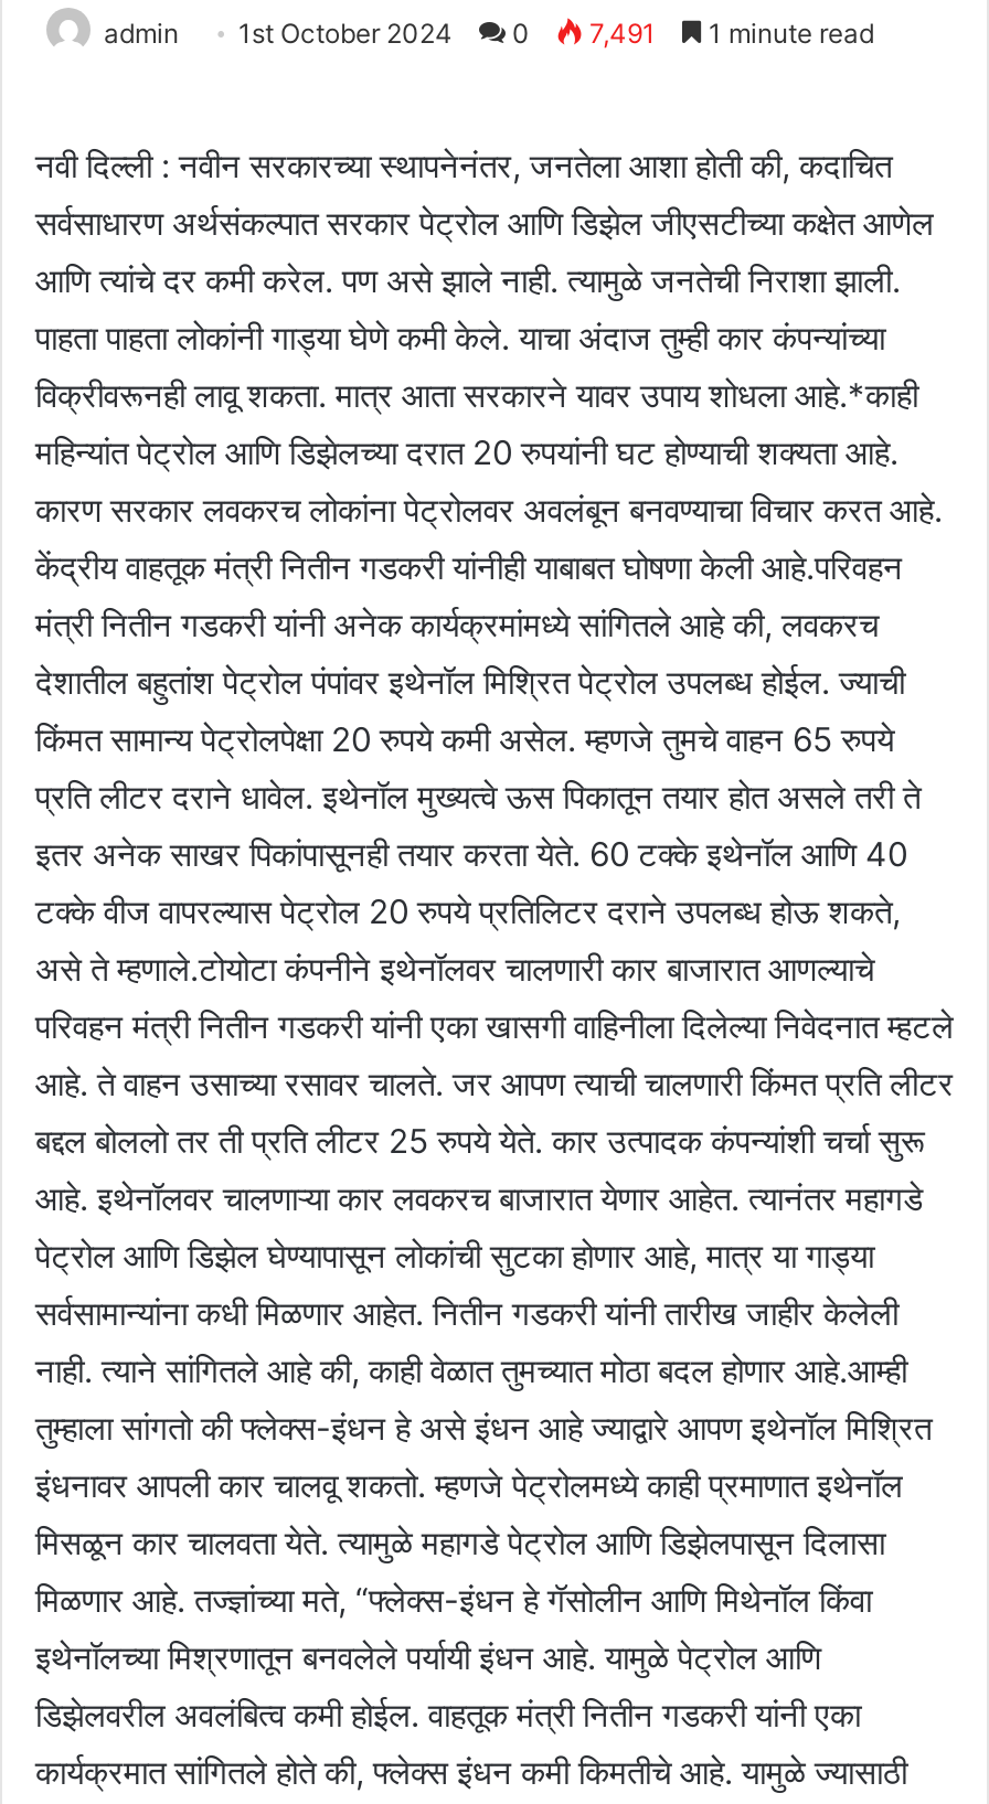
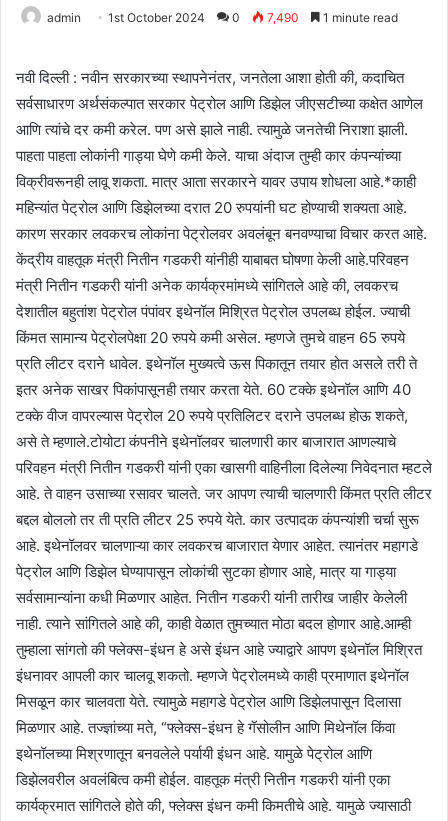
[104,17,874,50] admin 1st October 2024 0 7,491 1 minute read -> [47,10,398,25] admin 1st October 2024 0 7,490 1 minute read

